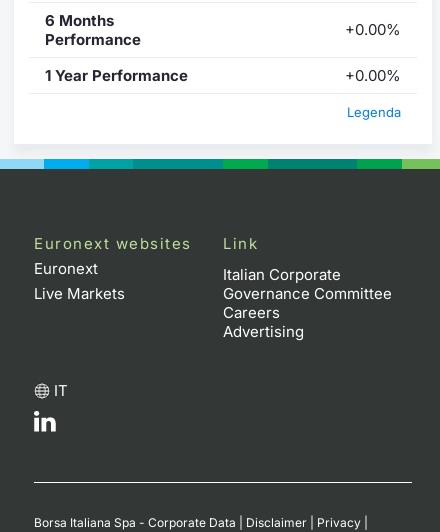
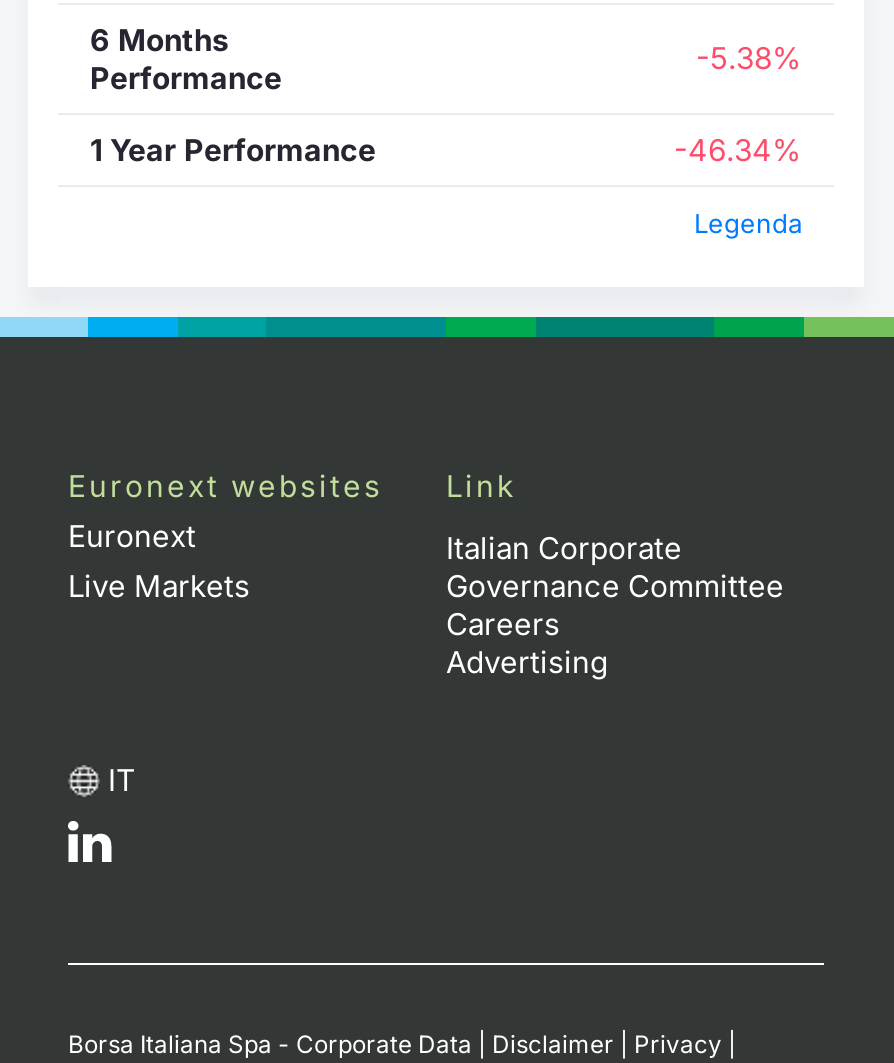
[345,19,401,38] +0.00% -> [696,38,802,76] -5.38%
[345,65,401,84] +0.00% -> [674,130,802,168] -46.34%

